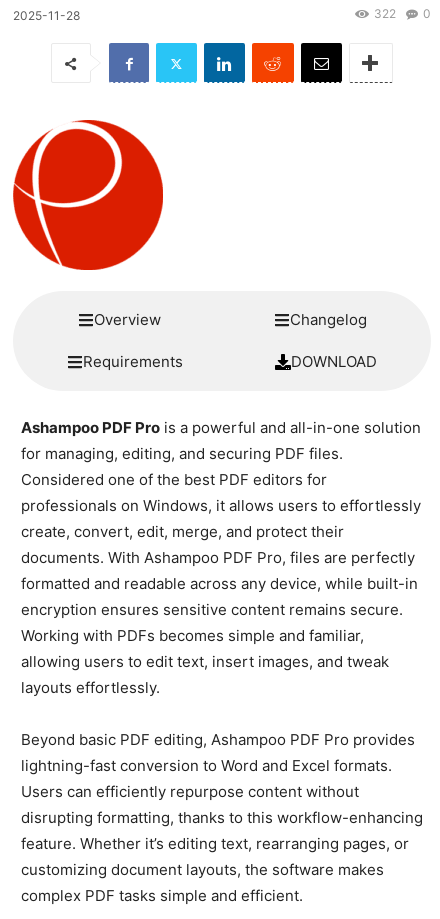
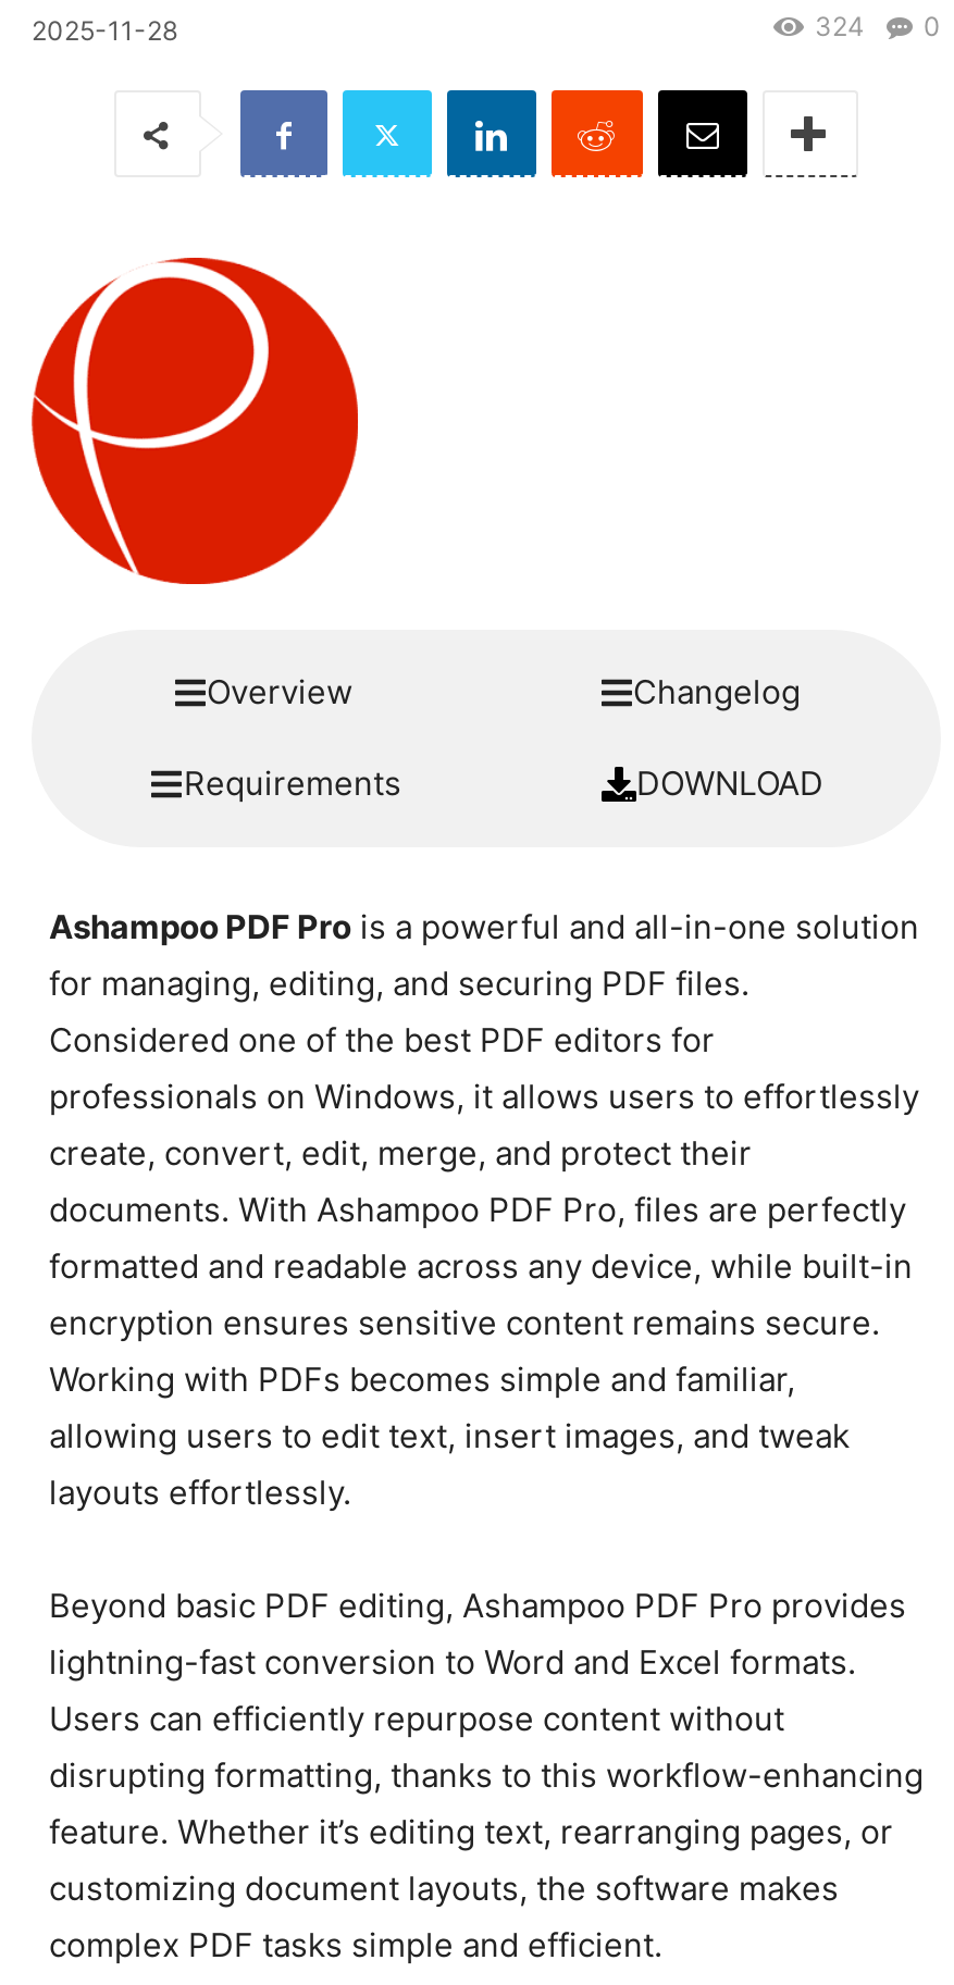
[374,6,431,21] 322 0 -> [815,10,941,42] 324 0

